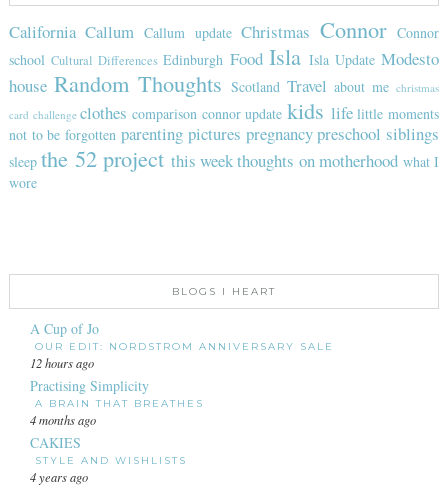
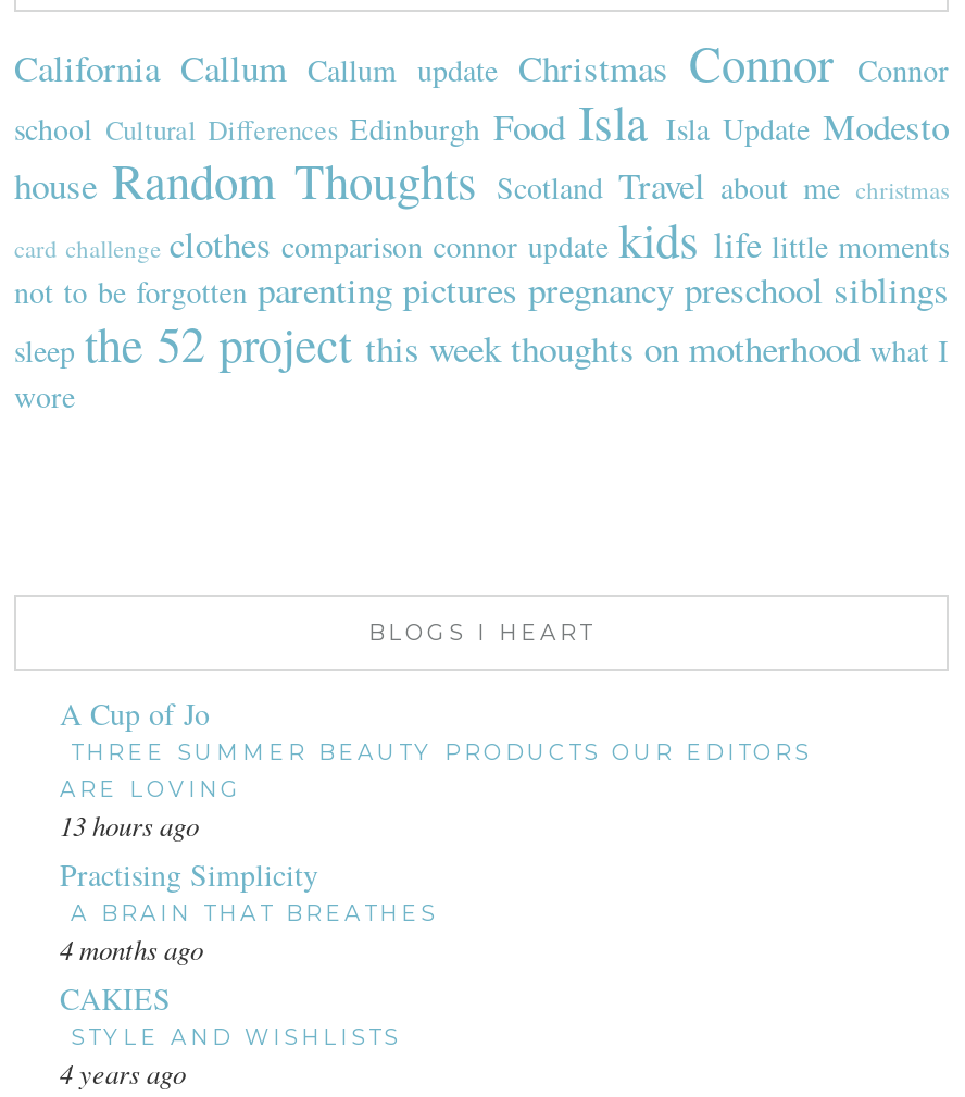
[30,340,334,371] OUR EDIT: NORDSTROM ANNIVERSARY SALE | 12 hours ago -> [60,739,812,844] THREE SUMMER BEAUTY PRODUCTS OUR EDITORS | ARE LOVING | 13 hours ago

